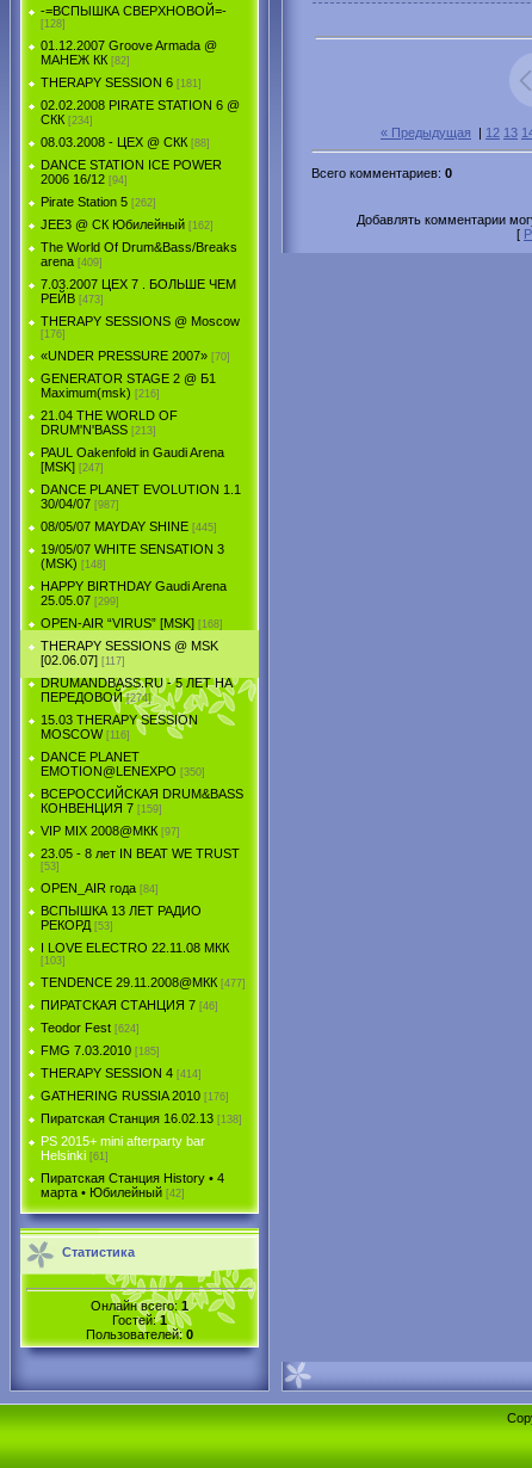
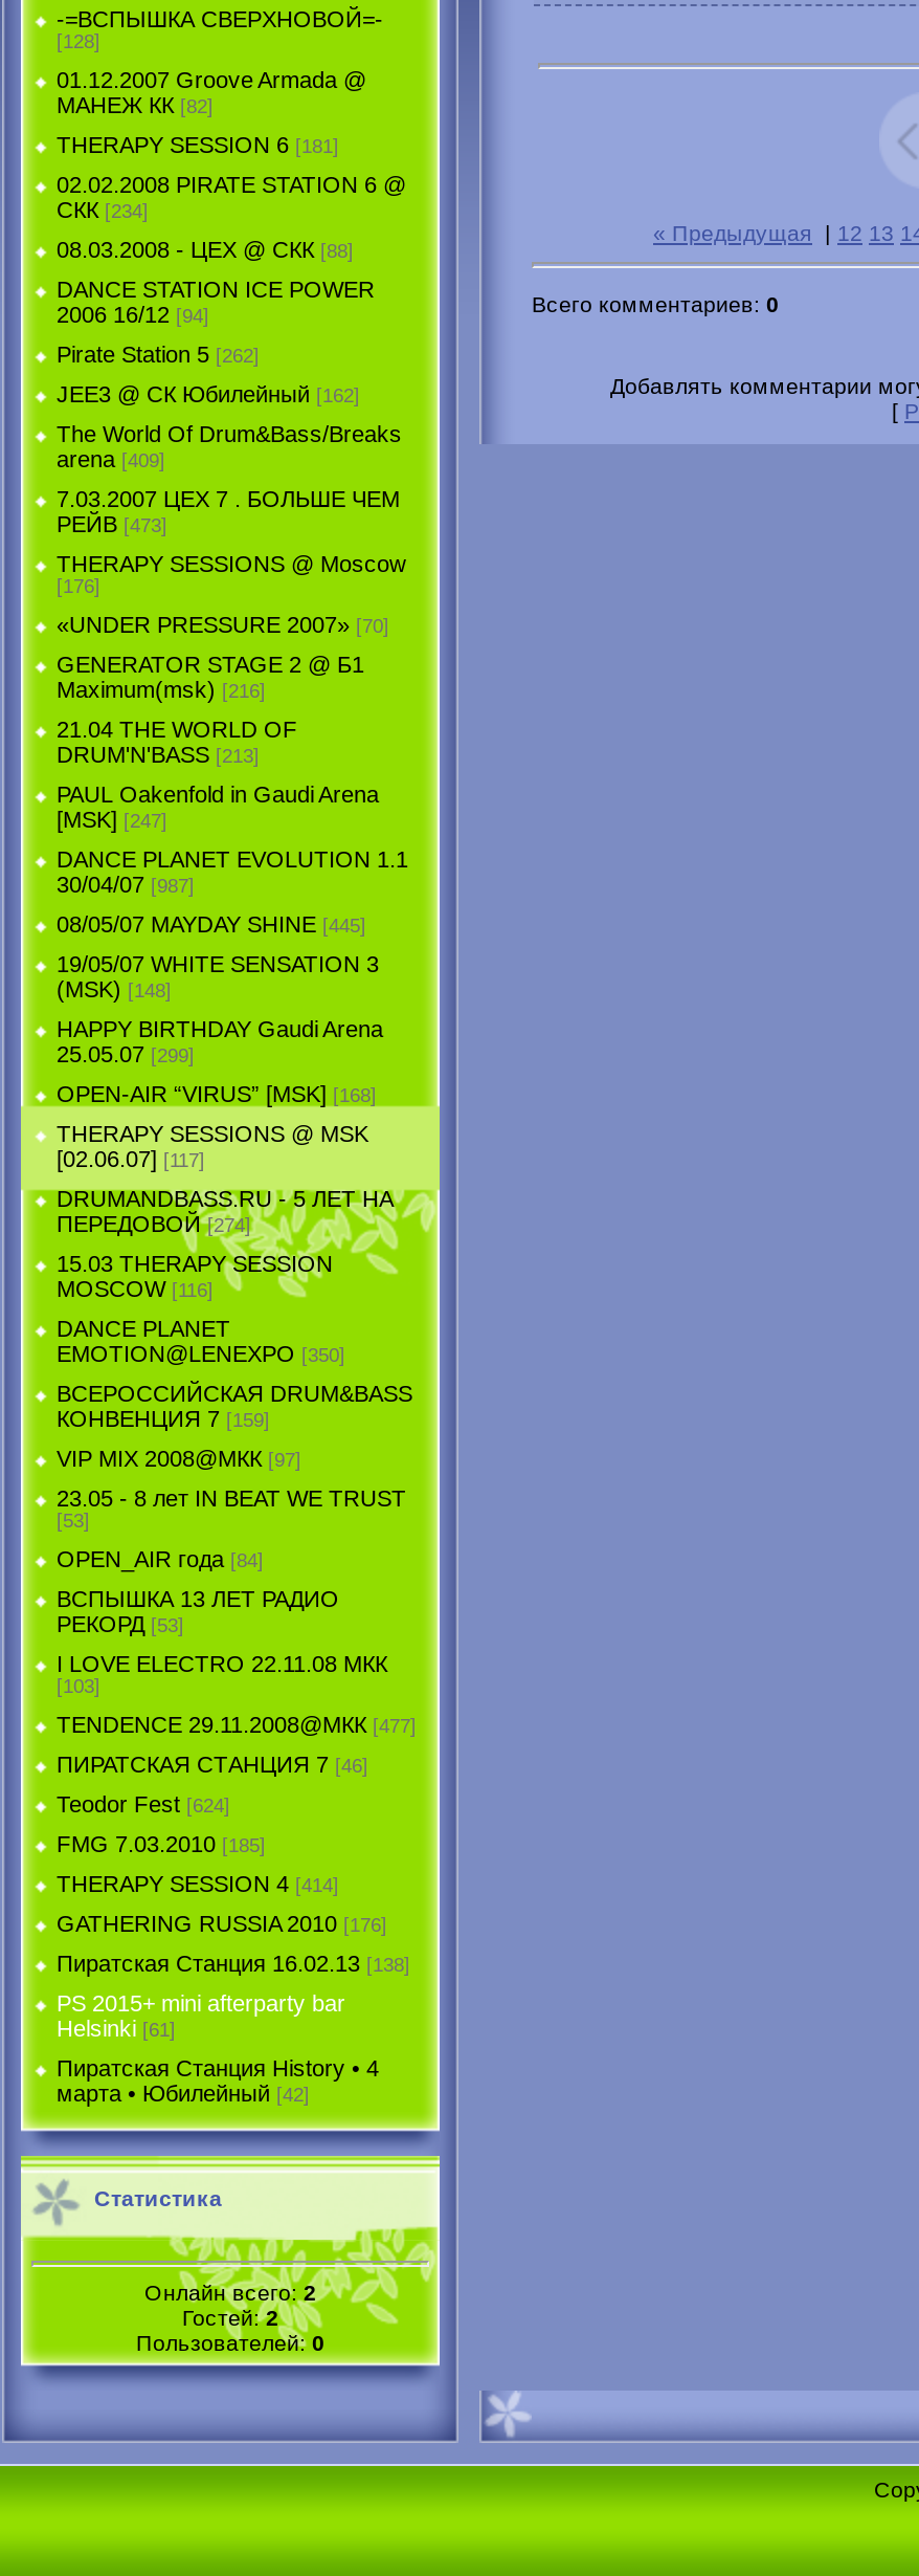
[91,1298,188,1312] Онлайн всего: 1 -> [144,2279,316,2304] Онлайн всего: 2
[112,1312,167,1327] Гостей: 1 -> [182,2304,278,2329] Гостей: 2

